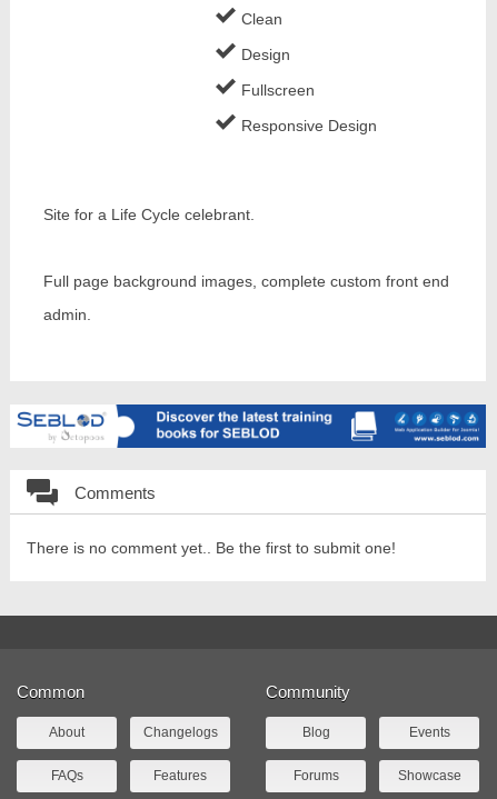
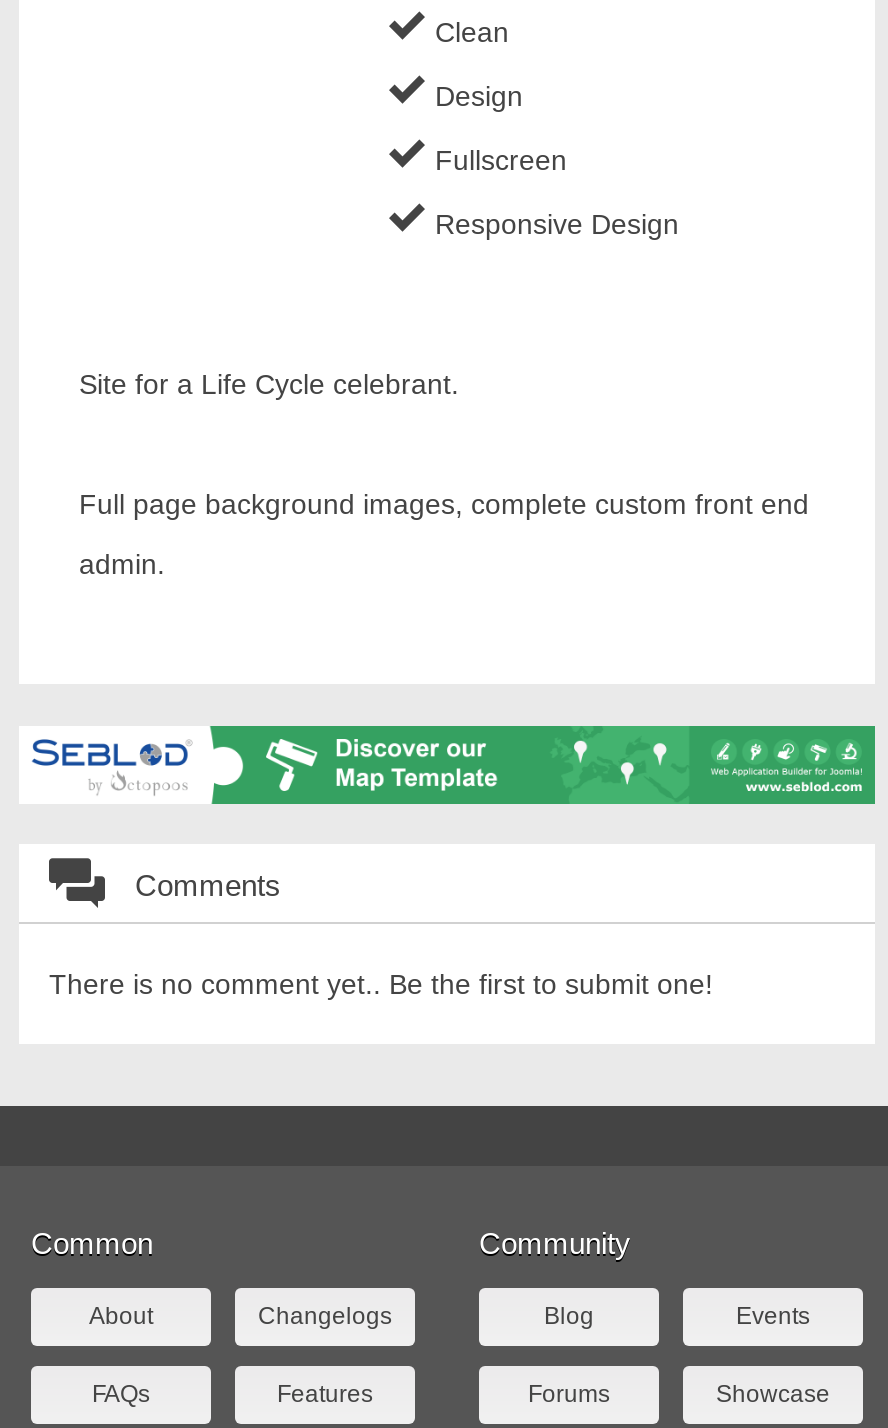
[116,403,486,449] [image] -> [209,724,877,806] [image]

